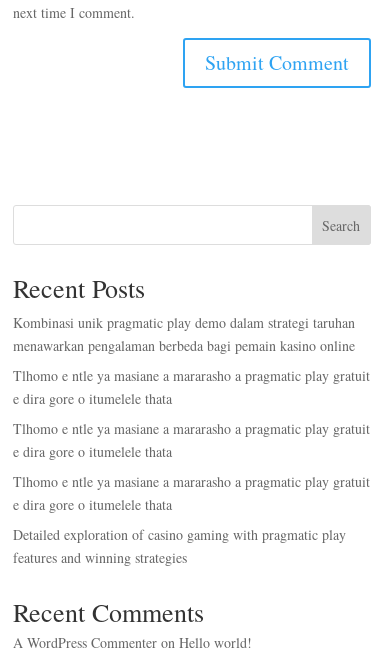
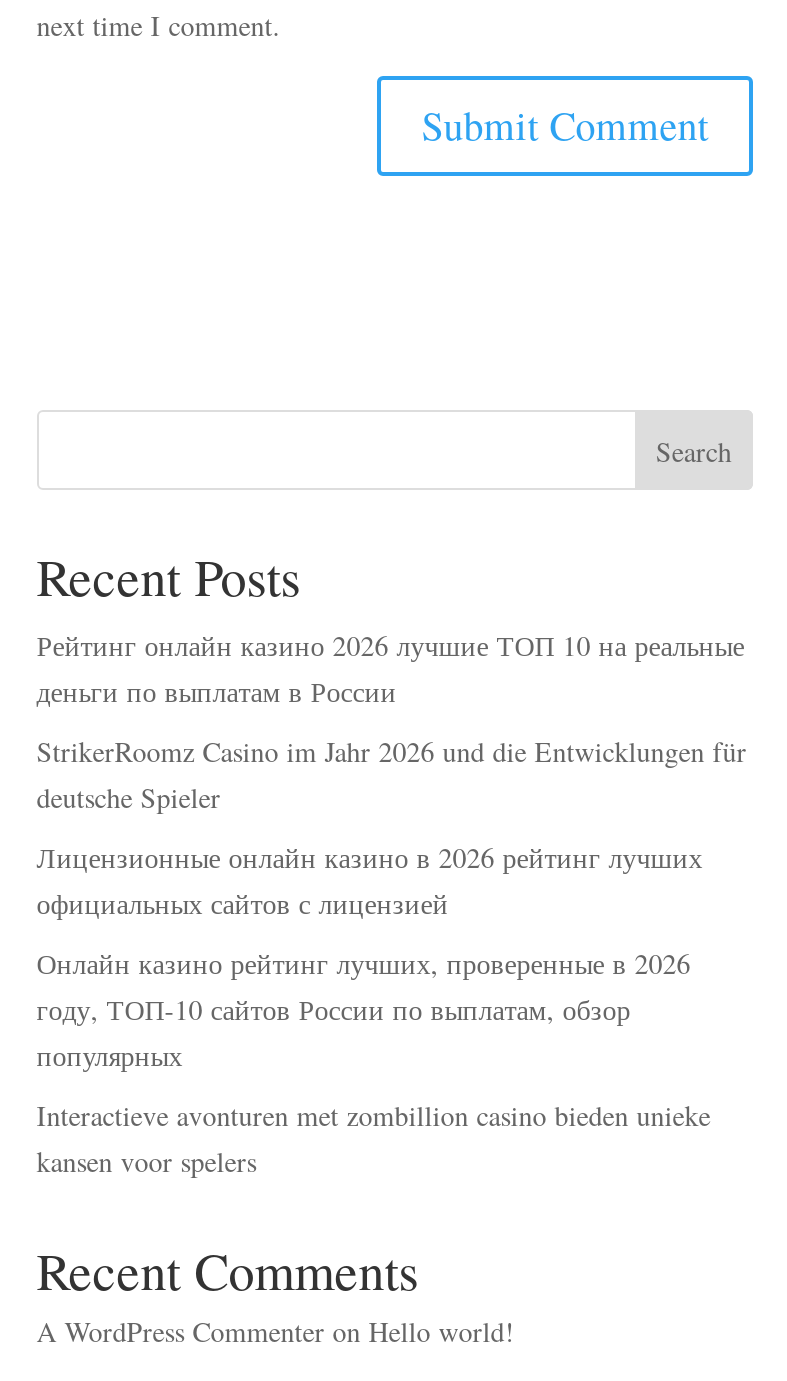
[13,313,355,355] Kombinasi unik pragmatic play demo dalam strategi taruhan | menawarkan pengalaman berbeda bagi pemain kasino online -> [37,626,745,710] Рейтинг онлайн казино 2026 лучшие ТОП 10 на реальные | деньги по выплатам в России
[13,366,370,408] Tlhomo e ntle ya masiane a mararasho a pragmatic play gratuit | e dira gore o itumelele thata -> [37,732,747,816] StrikerRoomz Casino im Jahr 2026 und die Entwicklungen für | deutsche Spieler
[13,419,370,461] Tlhomo e ntle ya masiane a mararasho a pragmatic play gratuit | e dira gore o itumelele thata -> [37,838,703,922] Лицензионные онлайн казино в 2026 рейтинг лучших | официальных сайтов с лицензией
[13,472,370,514] Tlhomo e ntle ya masiane a mararasho a pragmatic play gratuit | e dira gore o itumelele thata -> [37,944,691,1074] Онлайн казино рейтинг лучших, проверенные в 2026 | году, ТОП-10 сайтов России по выплатам, обзор | популярных
[13,525,346,567] Detailed exploration of casino gaming with pragmatic play | features and winning strategies -> [37,1096,711,1180] Interactieve avonturen met zombillion casino bieden unieke | kansen voor spelers

